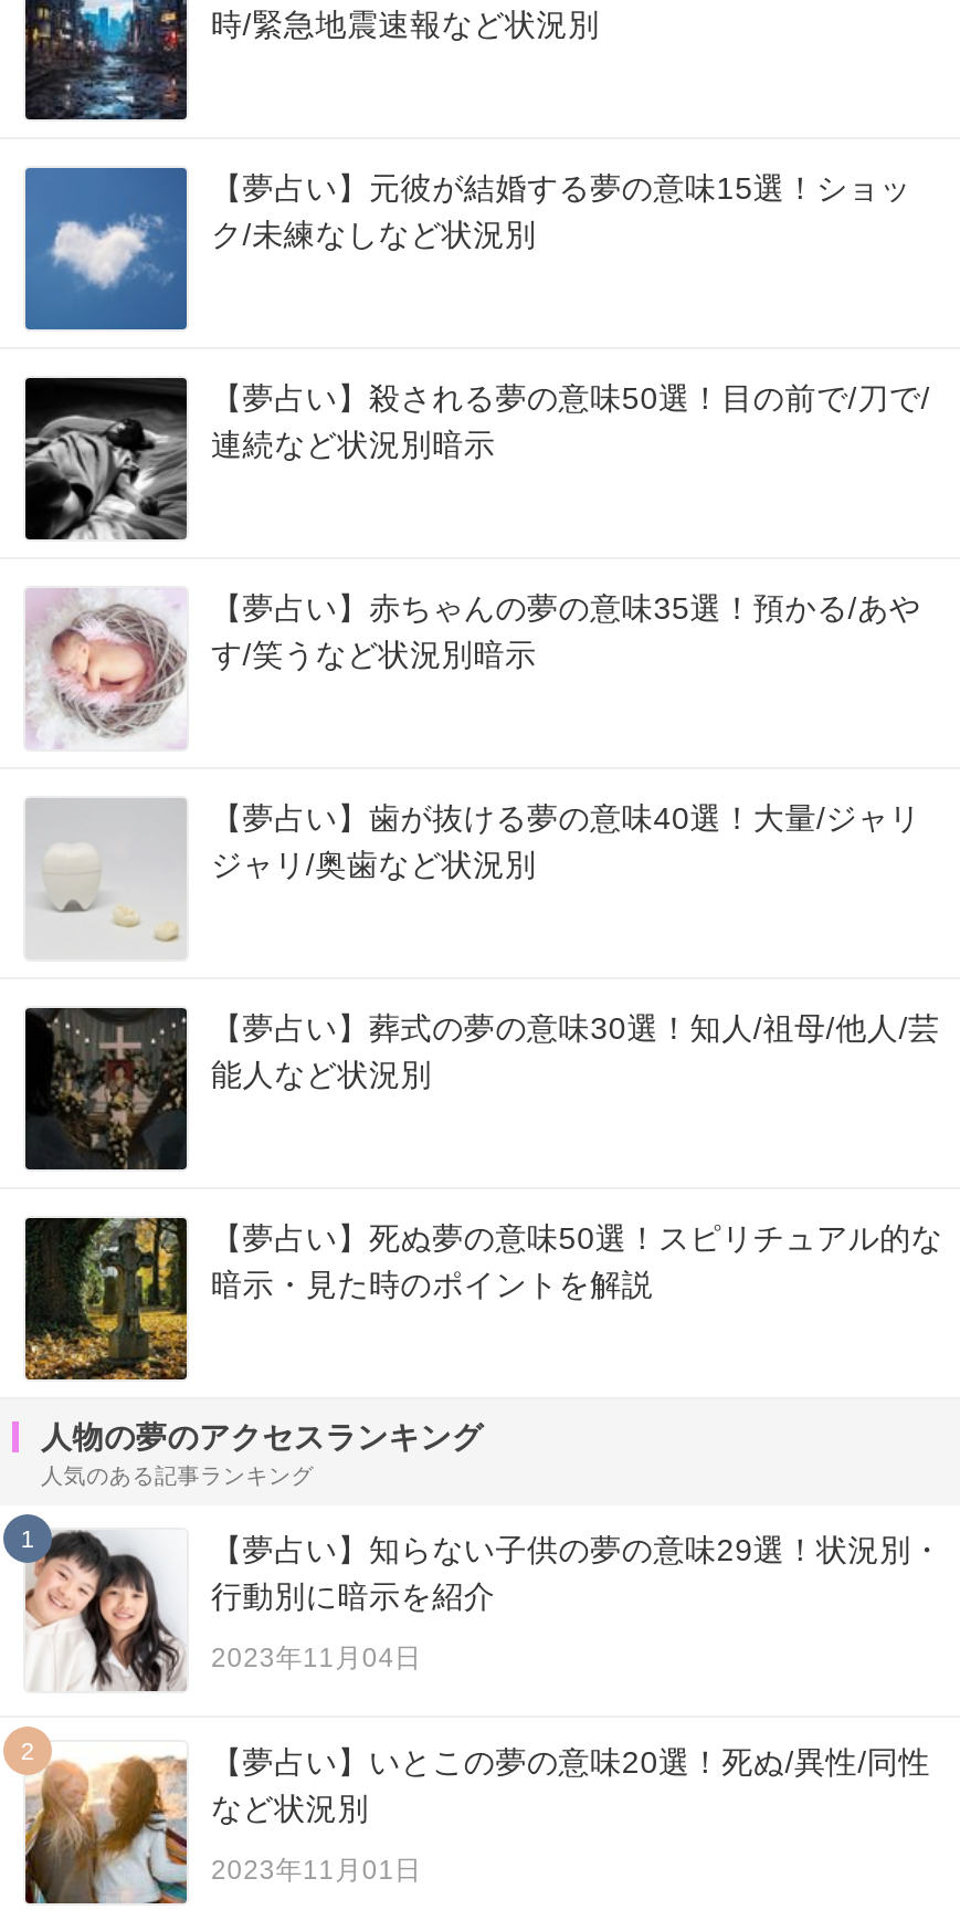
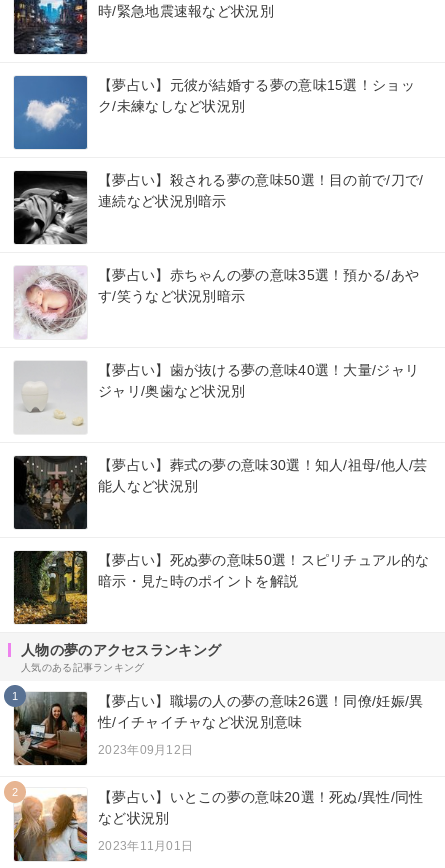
[25,1530,943,1693] [image] | 【夢占い】知らない子供の夢の意味29選！状況別・ | 行動別に暗示を紹介 -> [13,691,423,766] [image] | 【夢占い】職場の人の夢の意味26選！同僚/妊娠/異 | 性/イチャイチャなど状況別意味
[211,1642,422,1673] 2023年11月04日 -> [98,743,193,757] 2023年09月12日

